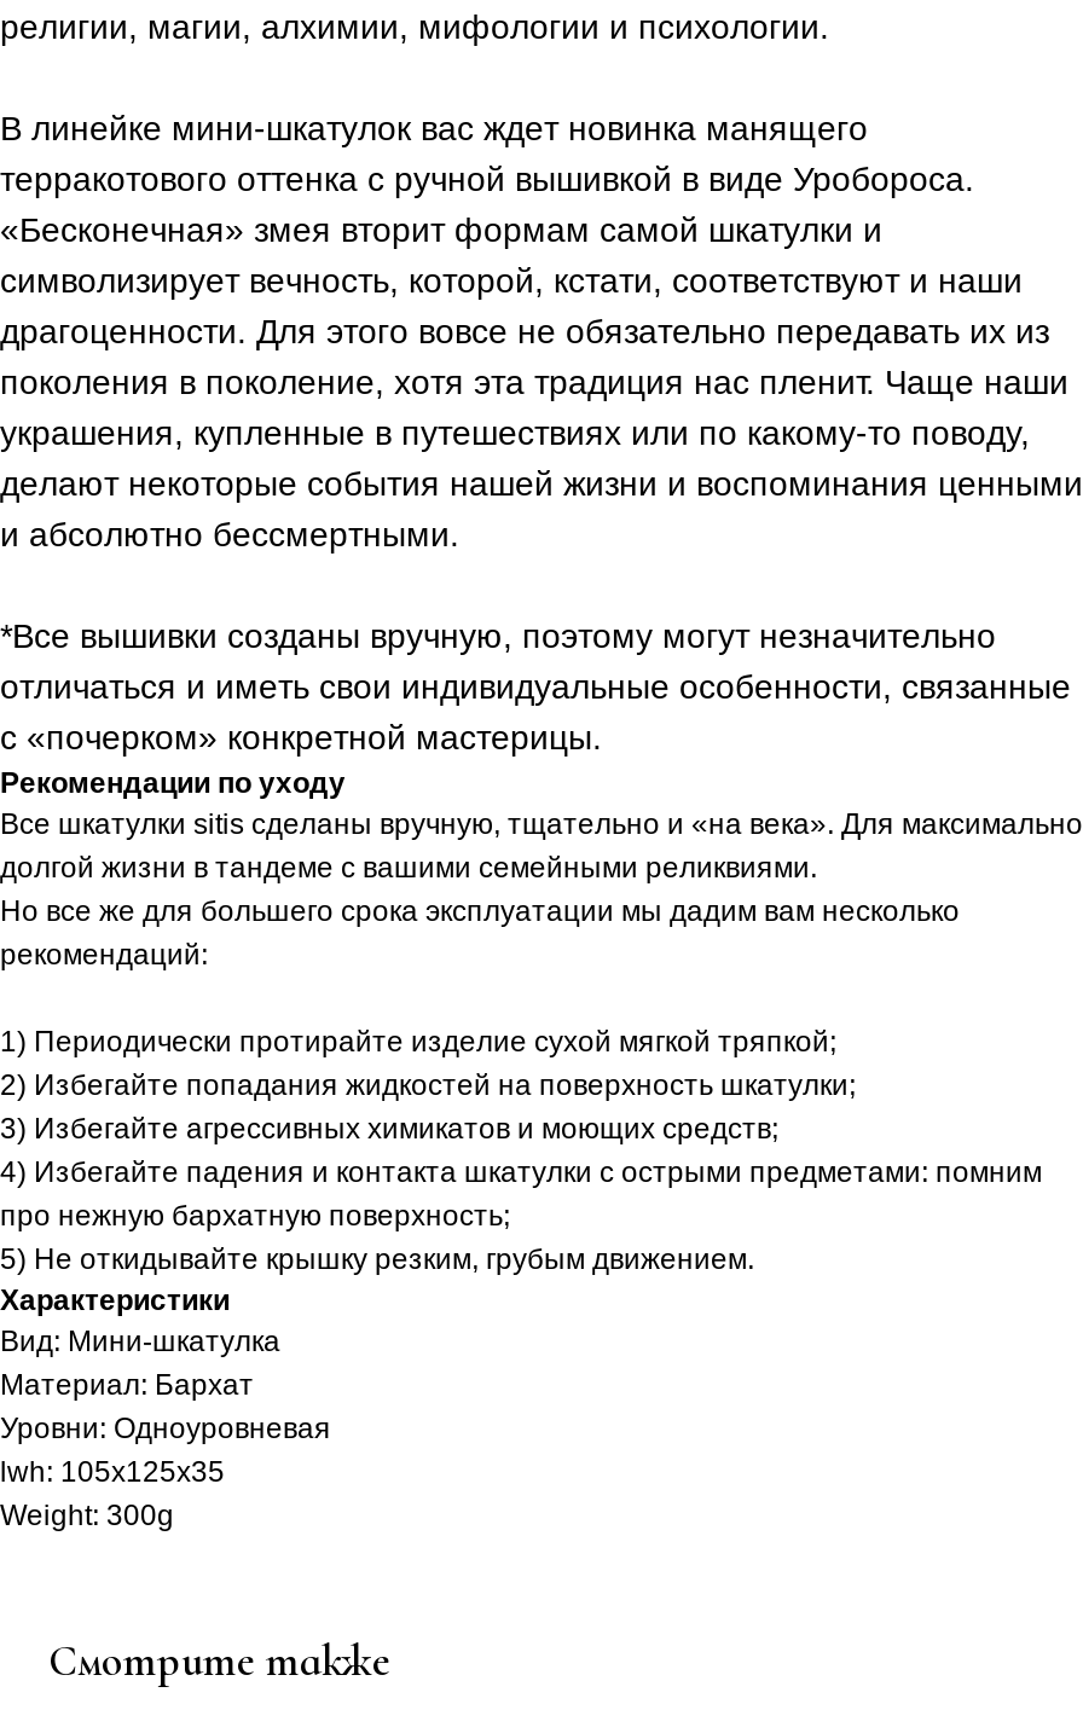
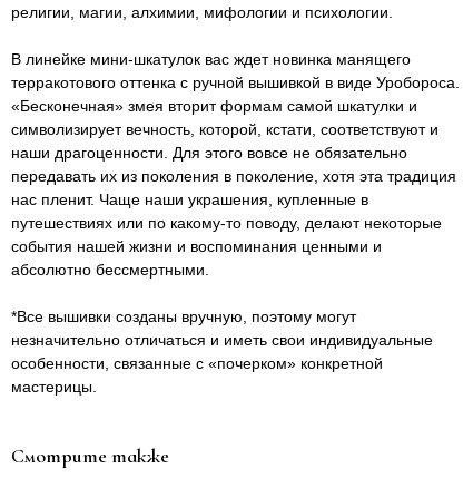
[0,260,1083,1531] символизирует вечность, которой, кстати, соответствуют и наши | драгоценности. Для этого вовсе не обязательно передавать их из | поколения в поколение, хотя эта традиция нас пленит. Чаще наши | украшения, купленные в путешествиях или по какому-то поводу, | делают некоторые события нашей жизни и воспоминания ценными | и абсолютно бессмертными. | *Все вышивки созданы вручную, поэтому могут незначительно | отличаться и иметь свои индивидуальные особенности, связанные | с «почерком» конкретной мастерицы. | Рекомендации по уходу | Все шкатулки sitis сделаны вручную, тщательно и «на века». Для максимально | долгой жизни в тандеме с вашими семейными реликвиями. | Но все же для большего срока эксплуатации мы дадим вам несколько | рекомендаций: | 1) Периодически протирайте изделие сухой мягкой тряпкой; | 2) Избегайте попадания жидкостей на поверхность шкатулки; | 3) Избегайте агрессивных химикатов и моющих средств; | 4) Избегайте падения и контакта шкатулки с острыми предметами: помним | про нежную бархатную поверхность; | 5) Не откидывайте крышку резким, грубым движением. | Характеристики | Вид: Мини-шкатулка | Материал: Бархат | Уровни: Одноуровневая | lwh: 105x125x35 | Weight: 300g -> [11,120,456,395] символизирует вечность, которой, кстати, соответствуют и | наши драгоценности. Для этого вовсе не обязательно | передавать их из поколения в поколение, хотя эта традиция | нас пленит. Чаще наши украшения, купленные в | путешествиях или по какому-то поводу, делают некоторые | события нашей жизни и воспоминания ценными и | абсолютно бессмертными. | *Все вышивки созданы вручную, поэтому могут | незначительно отличаться и иметь свои индивидуальные | особенности, связанные с «почерком» конкретной | мастерицы.

